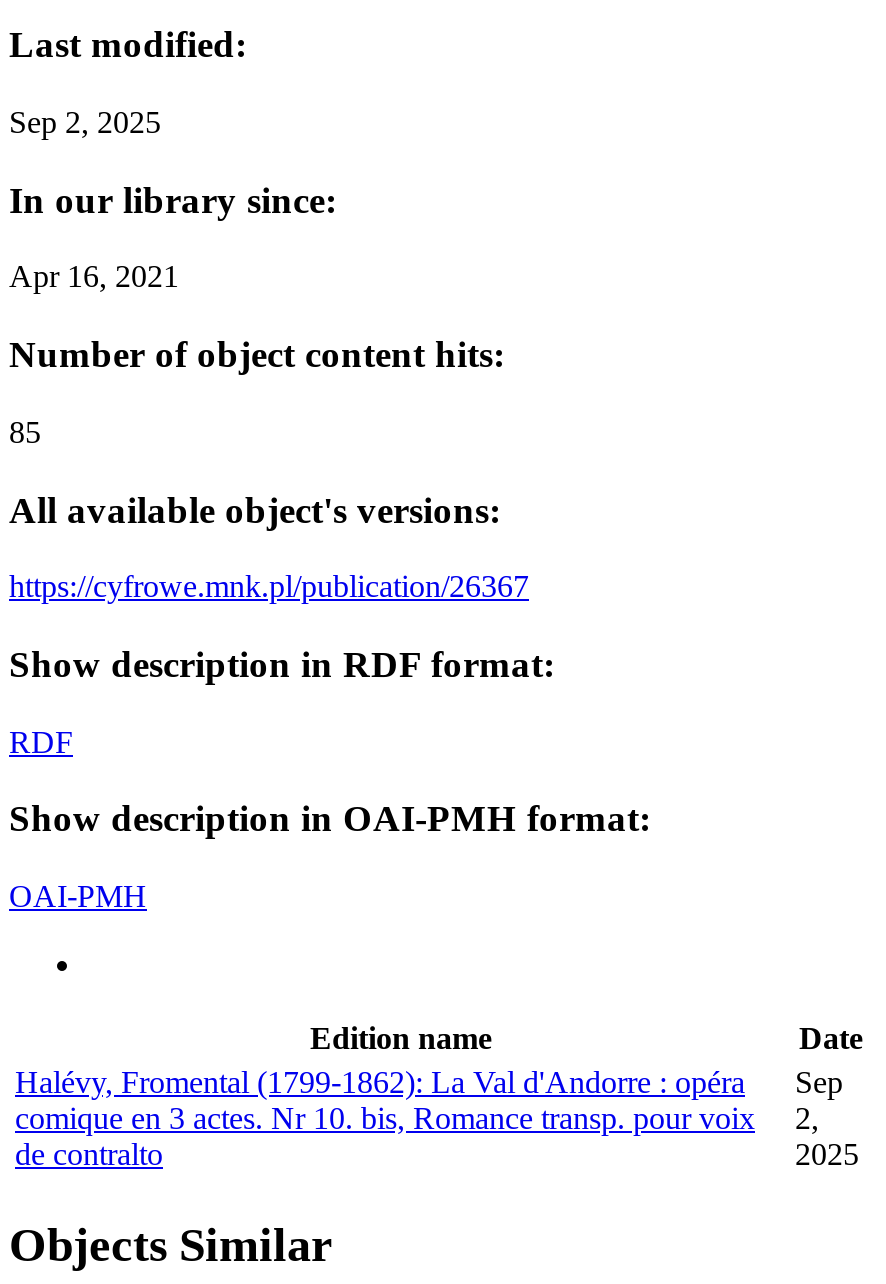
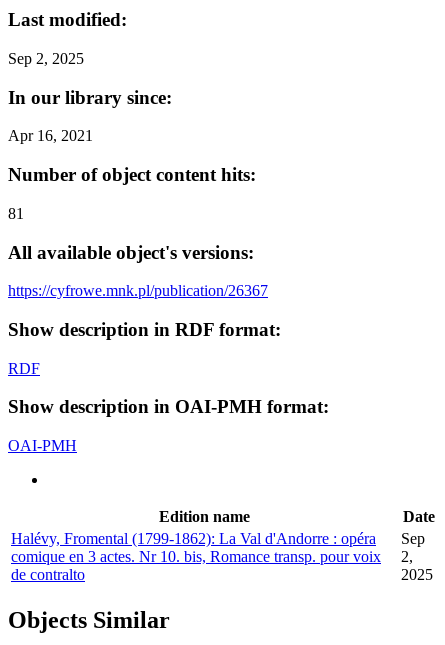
[9,415,41,449] 85 -> [8,205,24,222] 81

